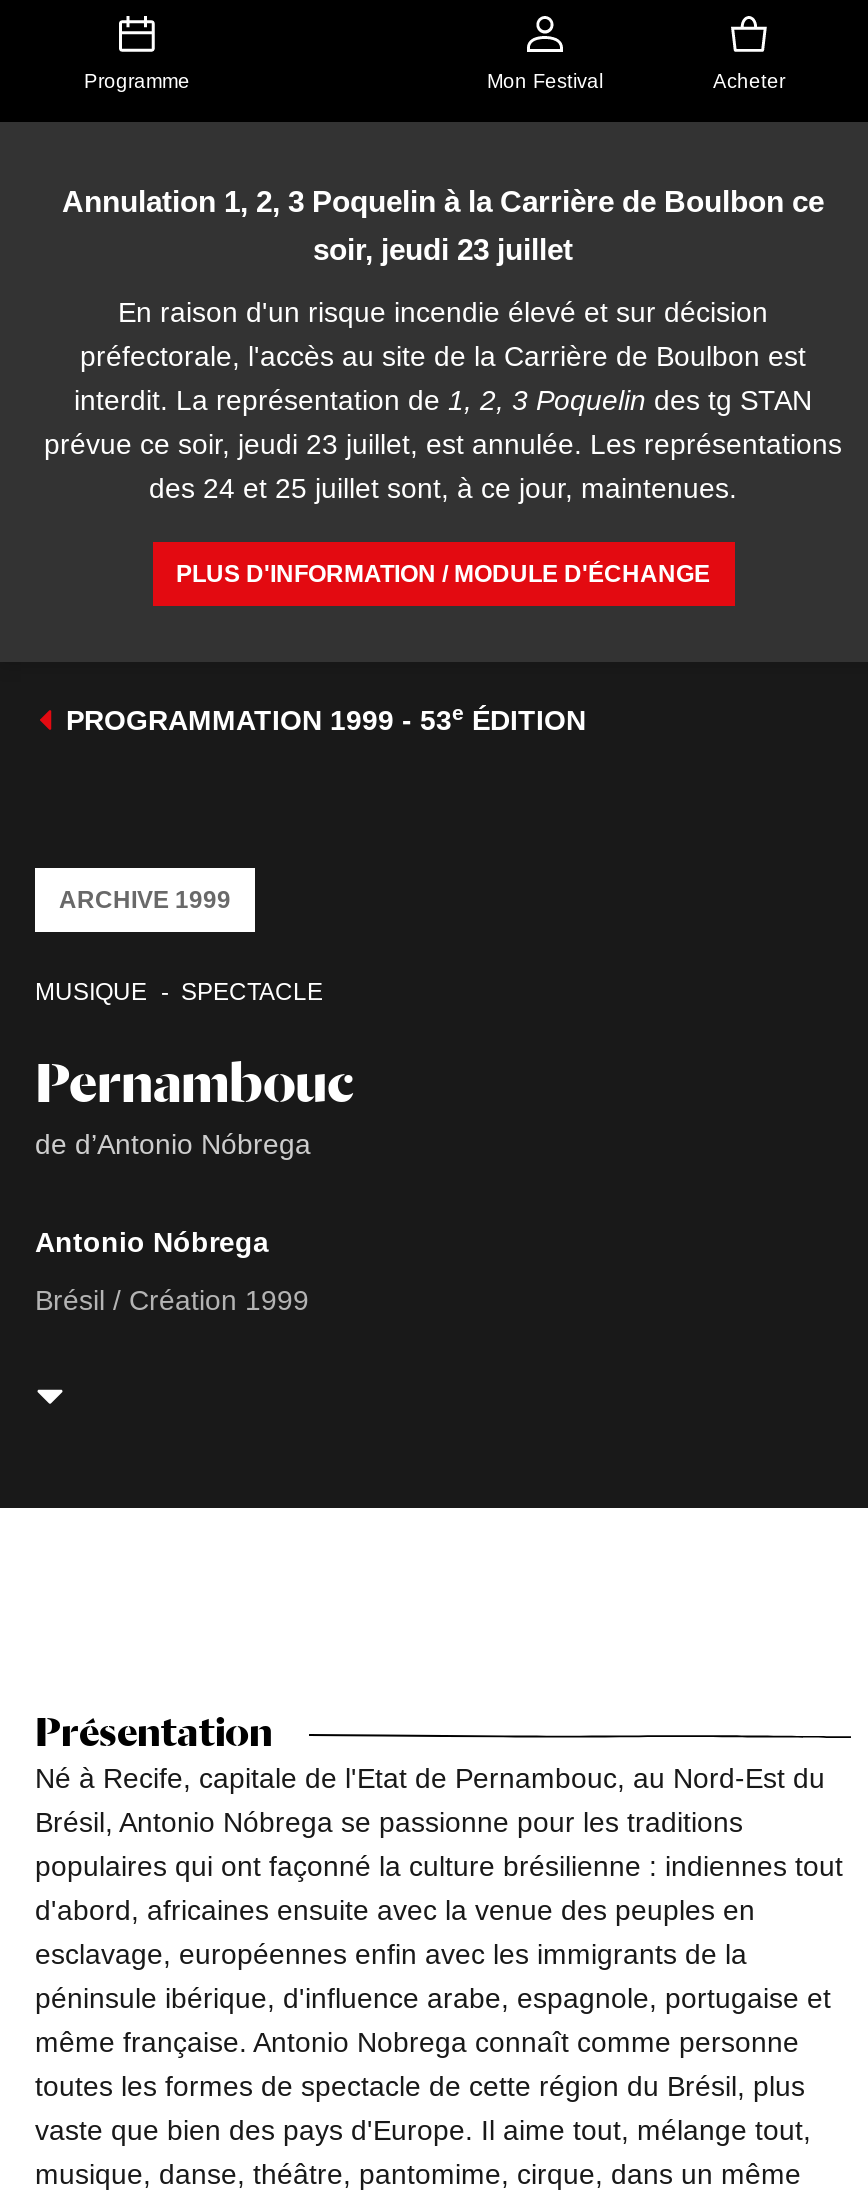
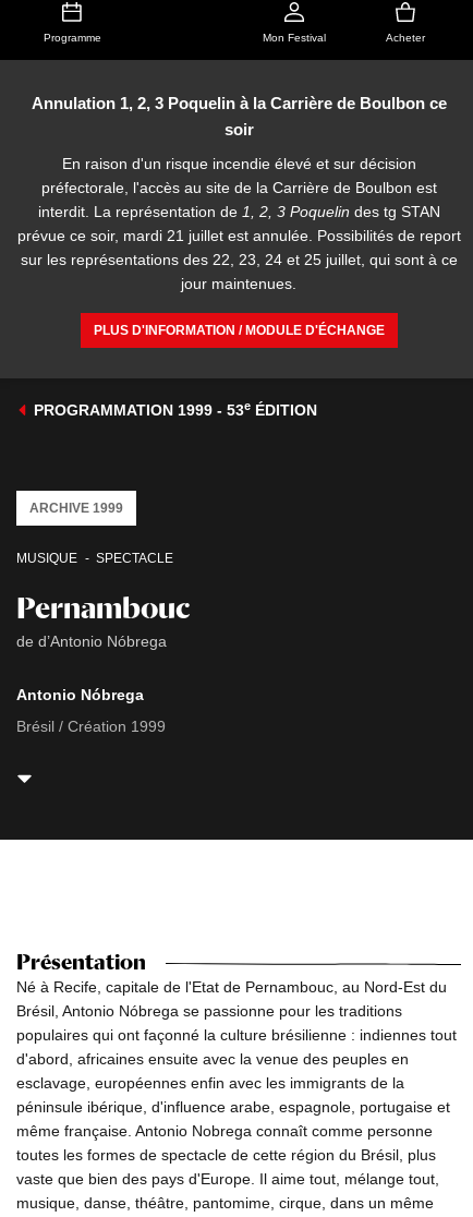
[313,232,573,266] soir, jeudi 23 juillet -> [224,120,253,138] soir
[44,428,842,504] prévue ce soir, jeudi 23 juillet, est annulée. Les représentations | des 24 et 25 juillet sont, à ce jour, maintenues. -> [17,227,460,292] prévue ce soir, mardi 21 juillet est annulée. Possibilités de report | sur les représentations des 22, 23, 24 et 25 juillet, qui sont à ce | jour maintenues.

